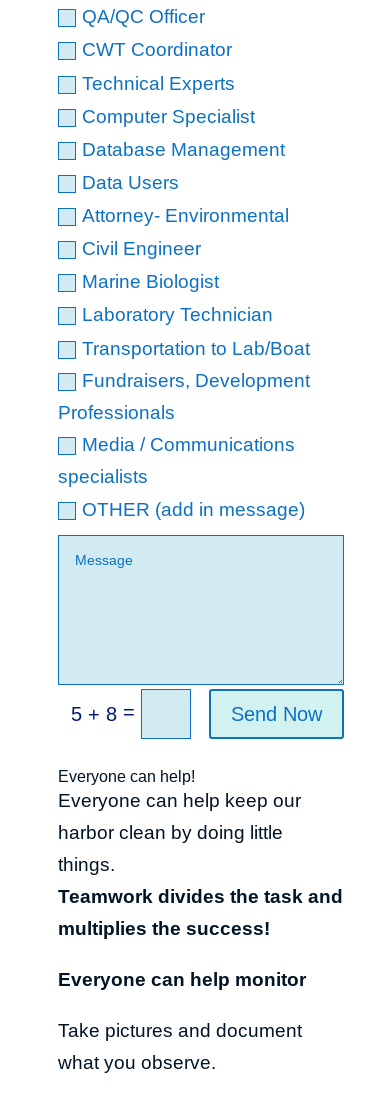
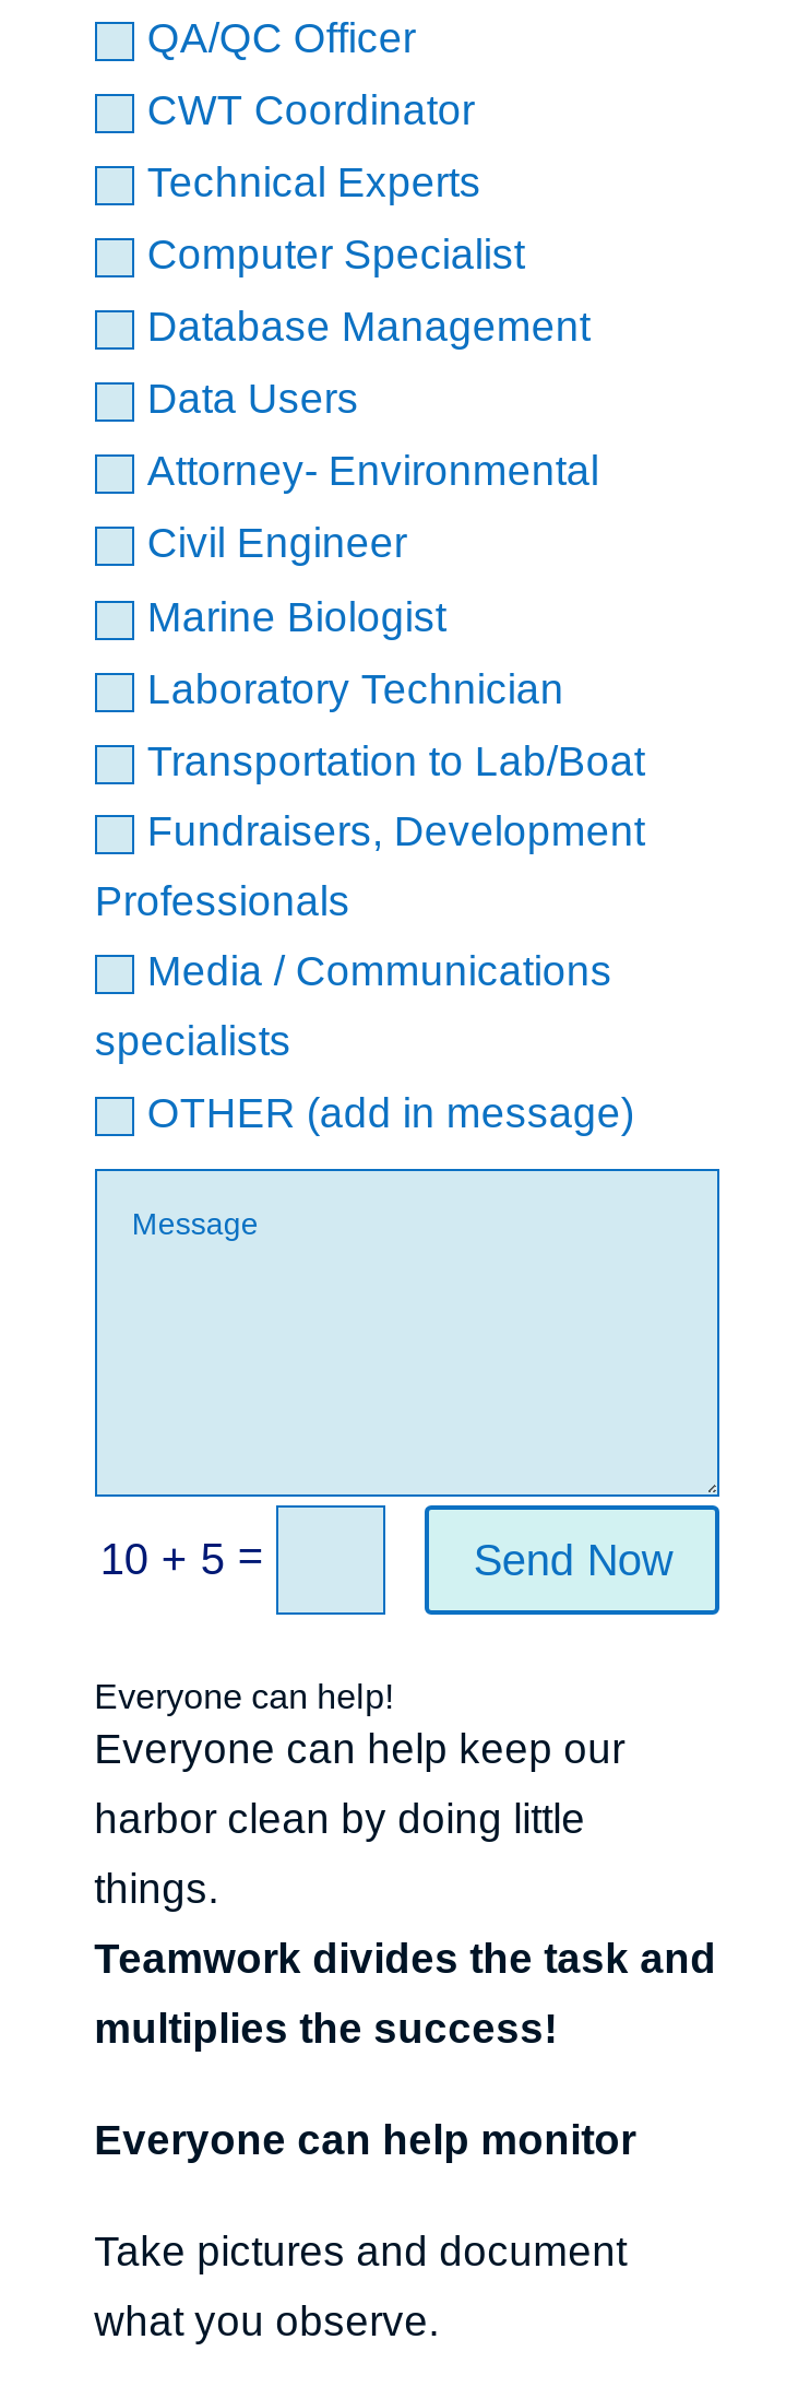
[71,701,141,725] 5 + 8 = -> [100,1532,277,1584] 10 + 5 =

